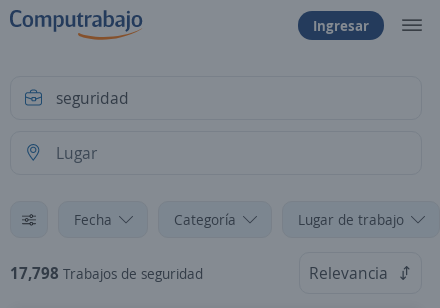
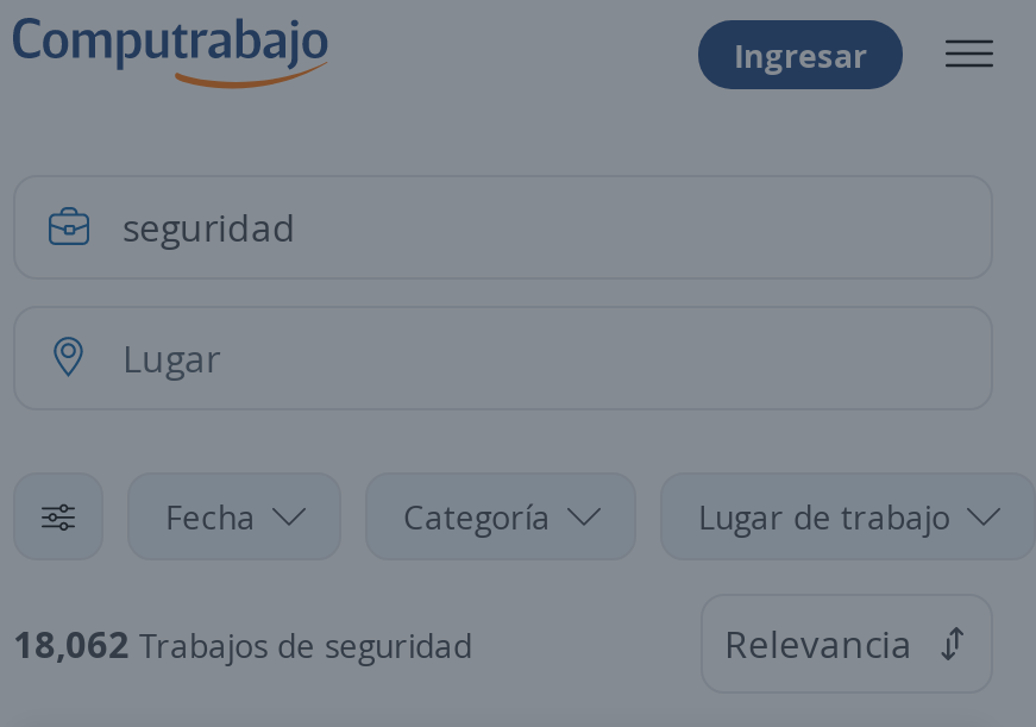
[10,262,203,284] 17,798 Trabajos de seguridad -> [13,618,472,670] 18,062 Trabajos de seguridad

